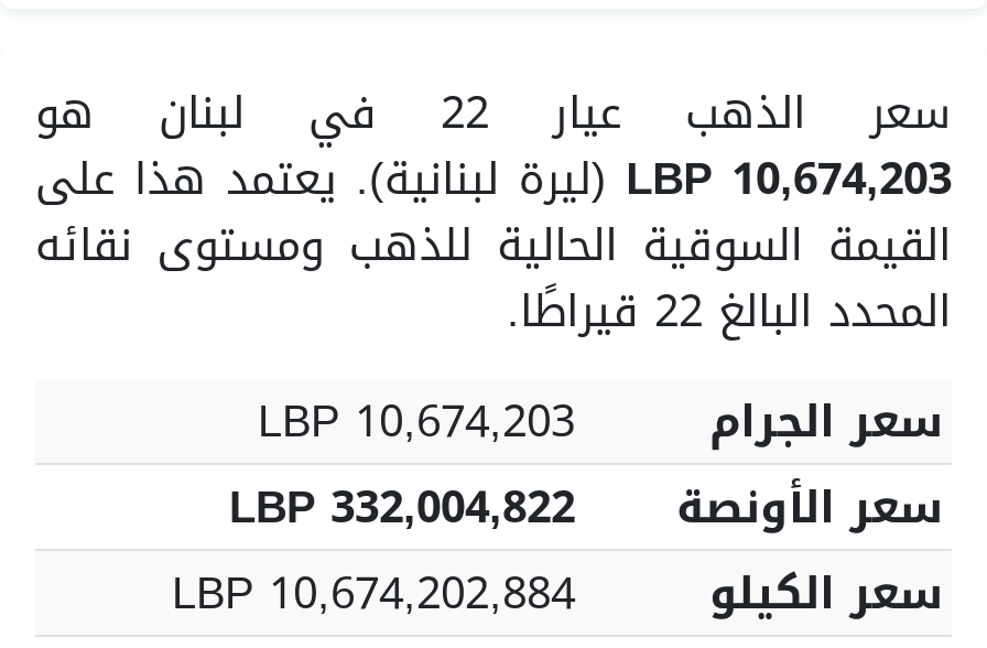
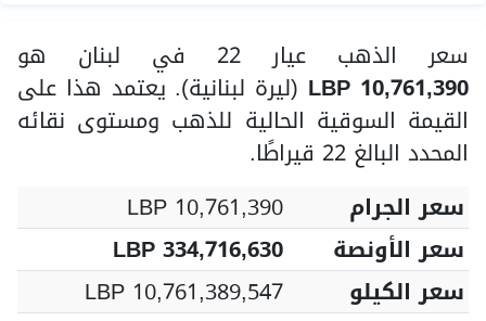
[35,138,952,221] LBP 10,674,203 (ليرة لبنانية). يعتمد هذا على -> [17,68,469,109] LBP 10,761,390 (ليرة لبنانية). يعتمد هذا على
[258,380,943,464] سعر الجرام LBP 10,674,203 -> [127,187,464,228] سعر الجرام LBP 10,761,390
[229,466,943,550] سعر الأونصة LBP 332,004,822 -> [113,229,464,270] سعر الأونصة LBP 334,716,630
[172,552,943,636] سعر الكيلو LBP 10,674,202,884 -> [85,272,464,313] سعر الكيلو LBP 10,761,389,547

